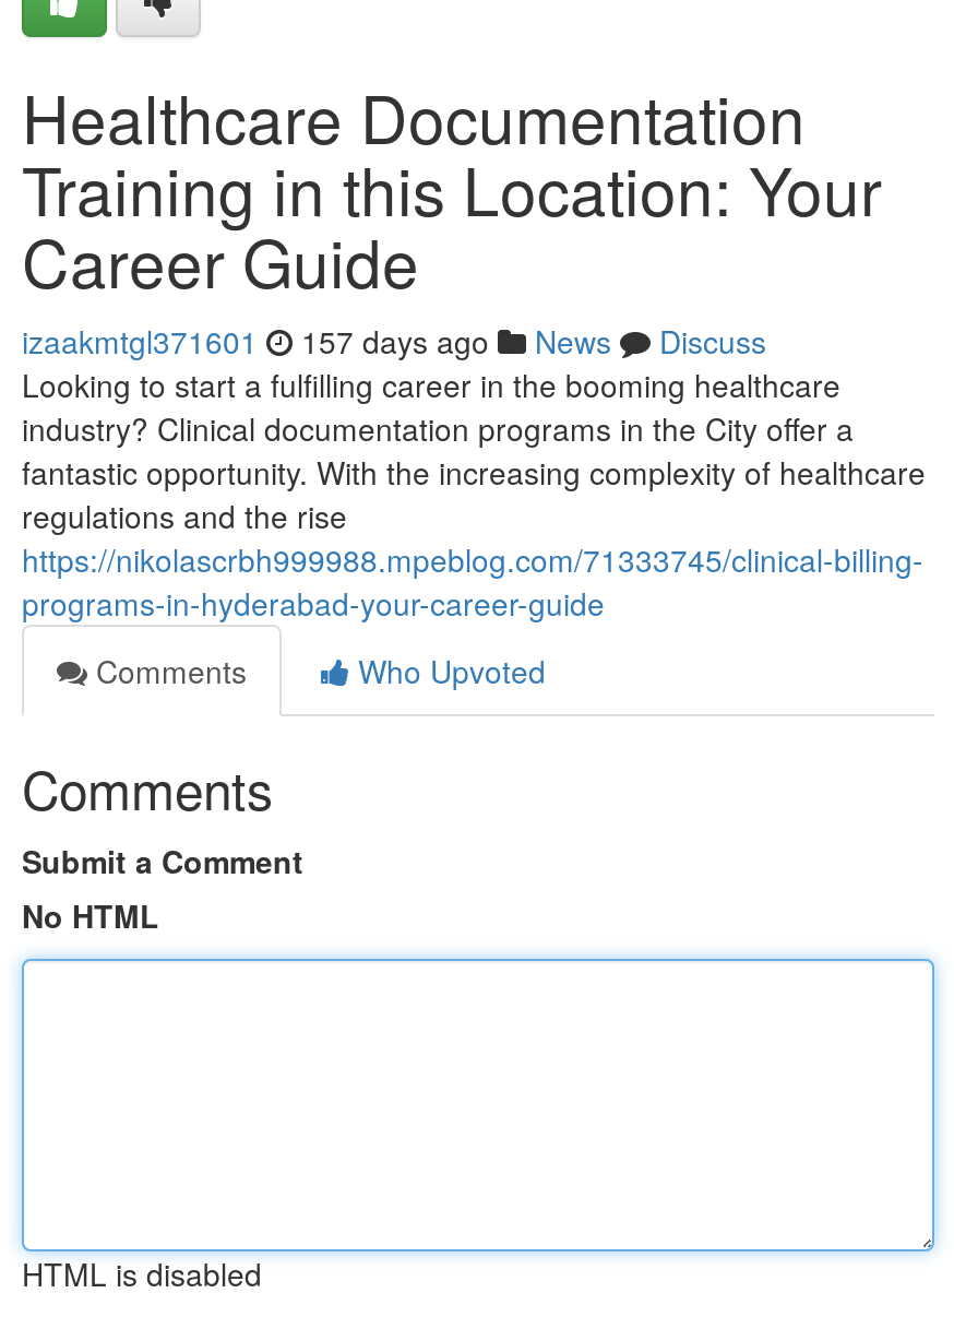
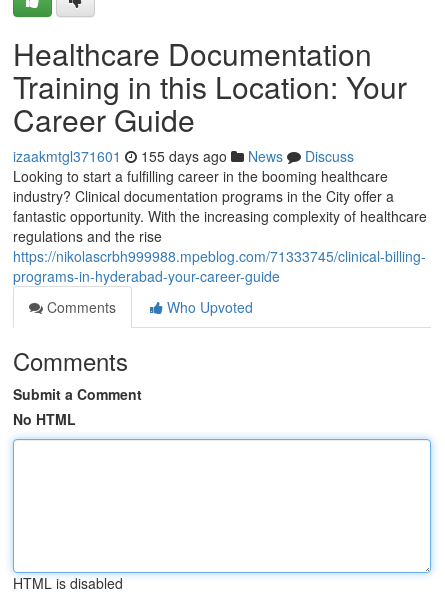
[22,319,766,363] izaakmtgl371601 157 days ago News Discuss -> [13,146,354,166] izaakmtgl371601 155 days ago News Discuss

